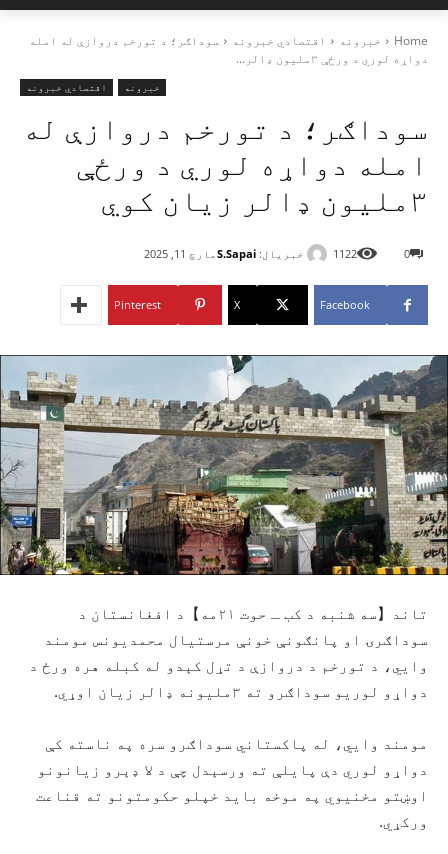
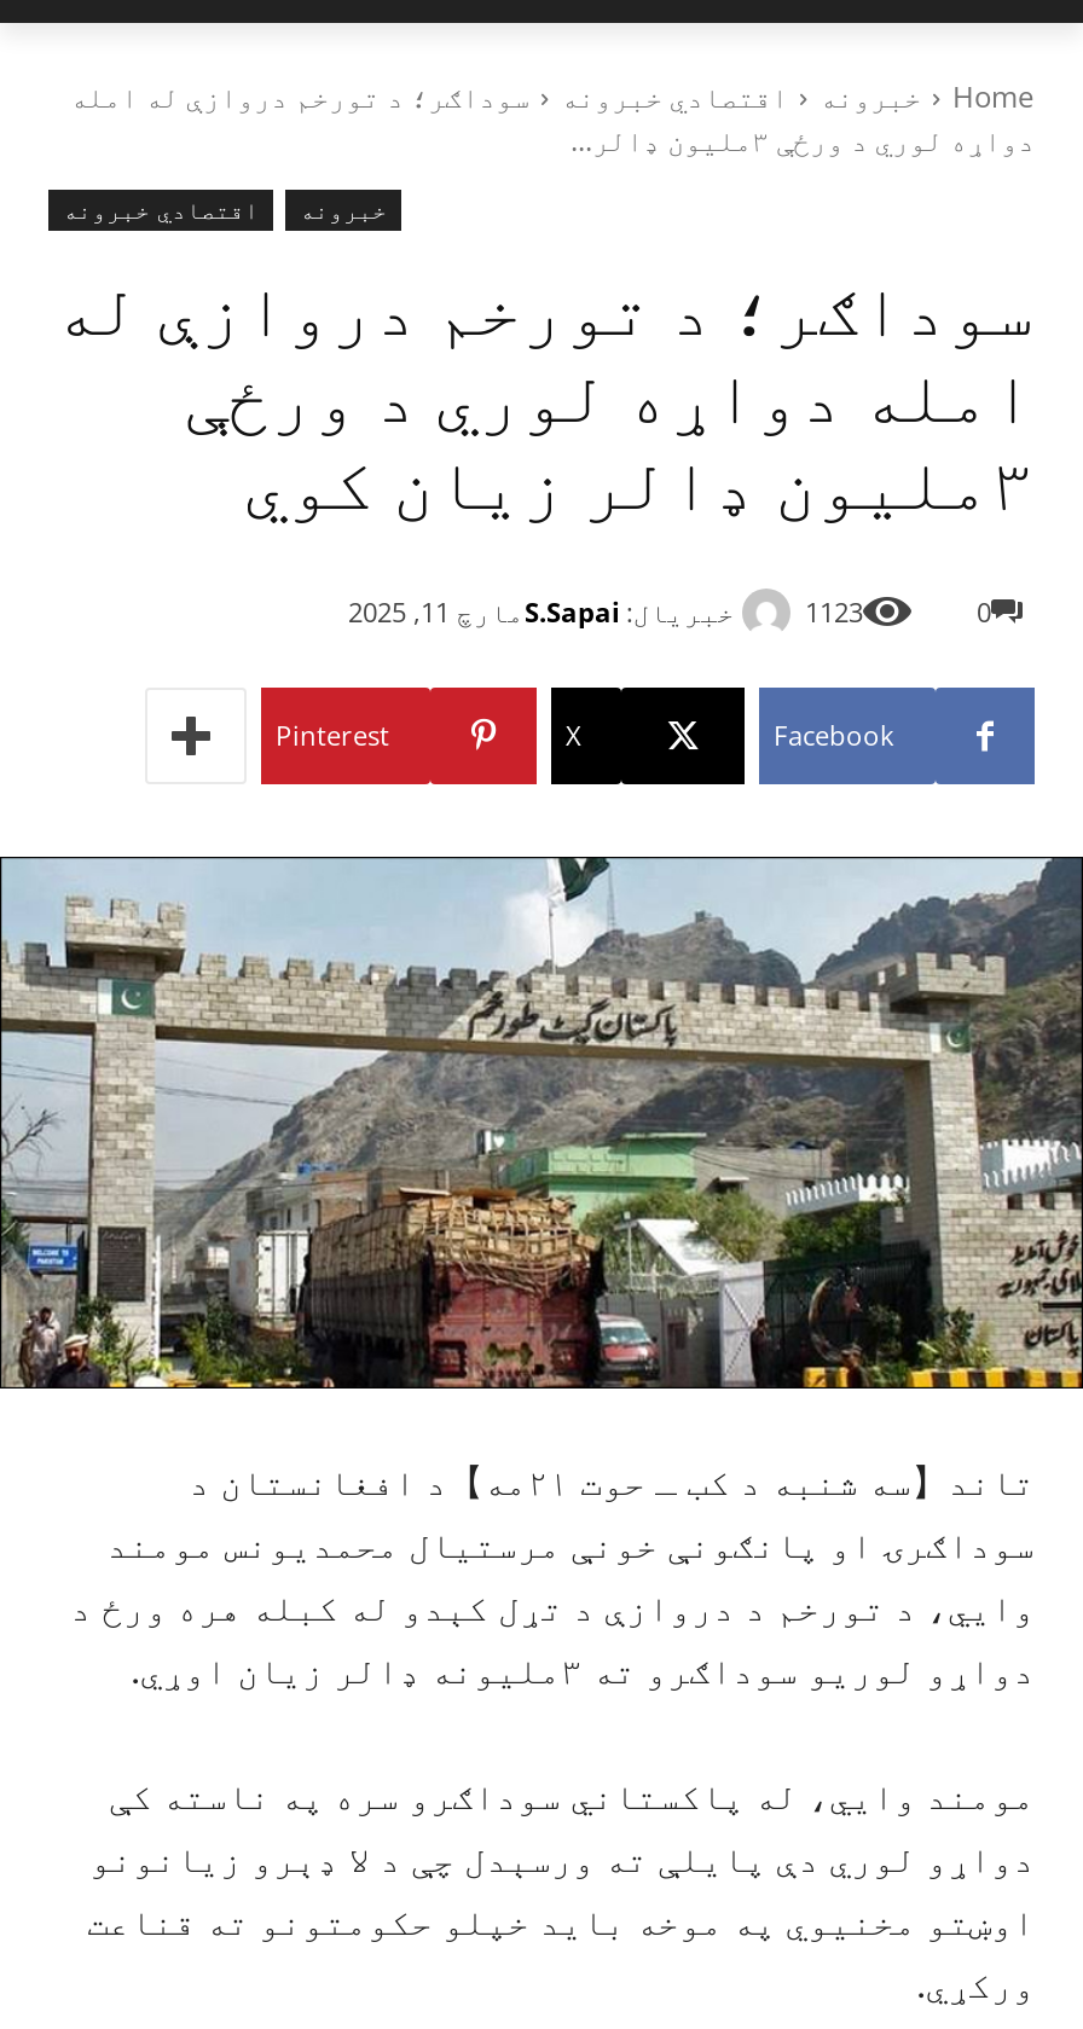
[333,246,357,261] 1122 -> [805,594,863,630] 1123

